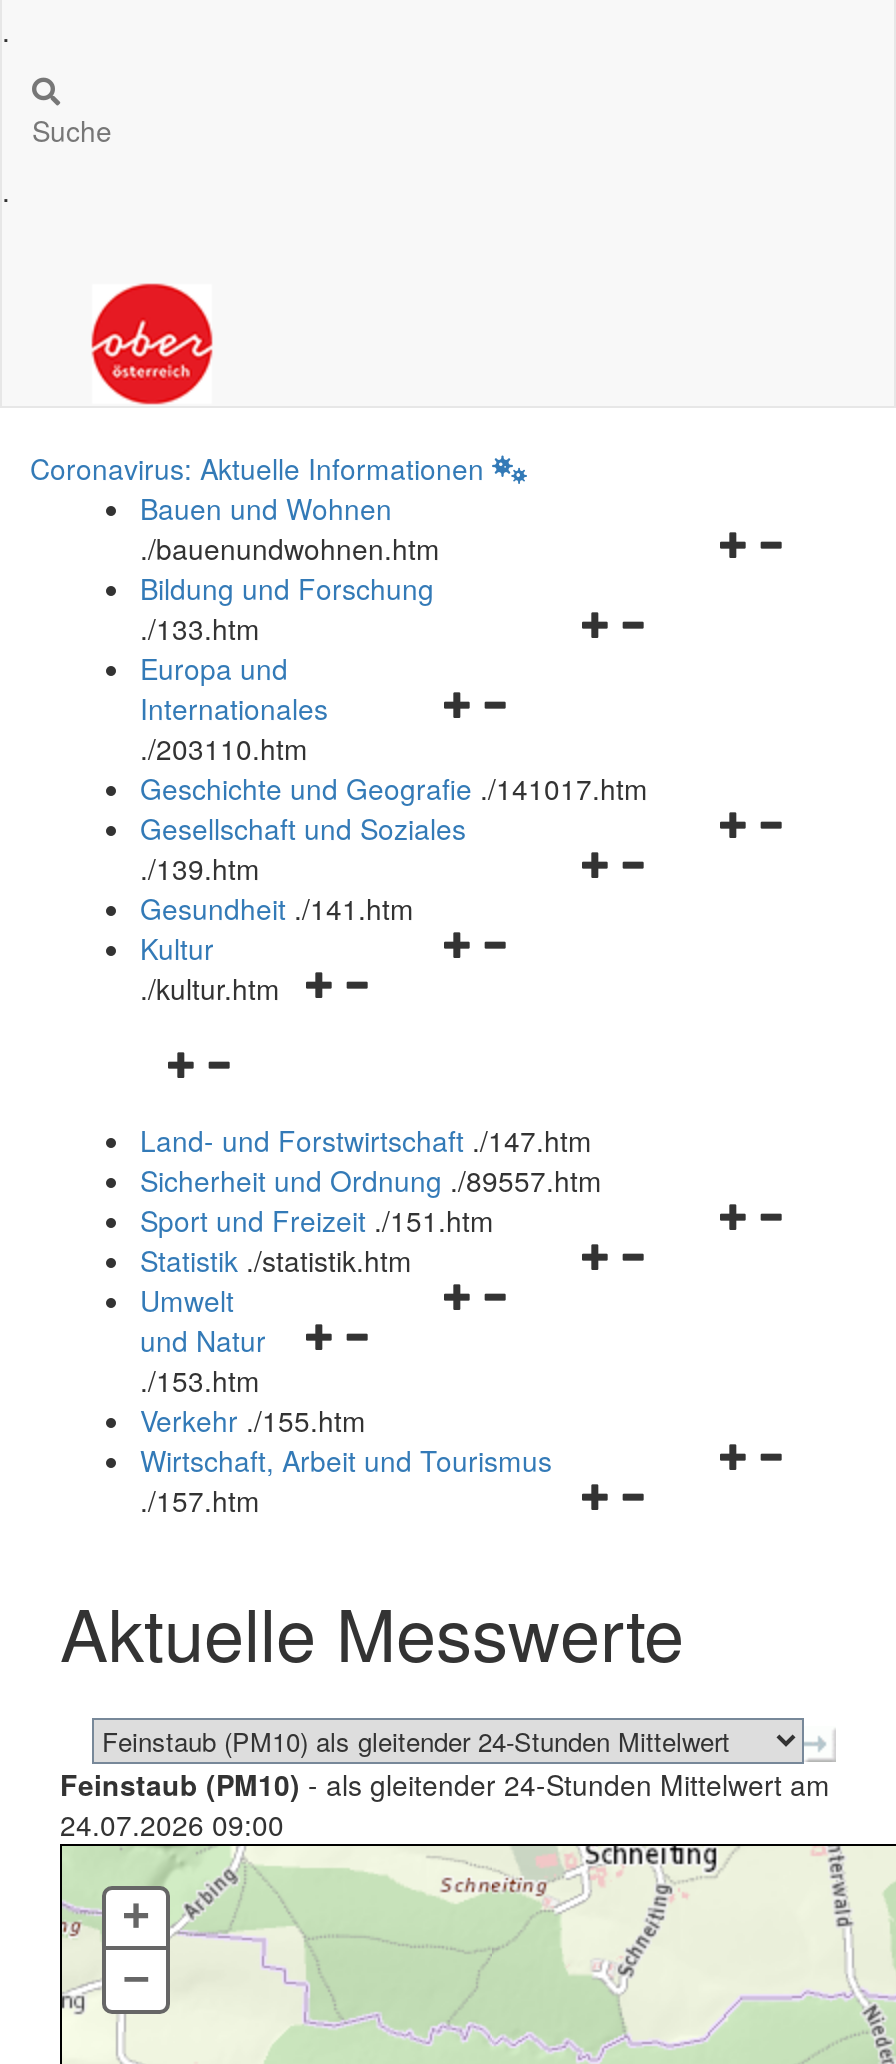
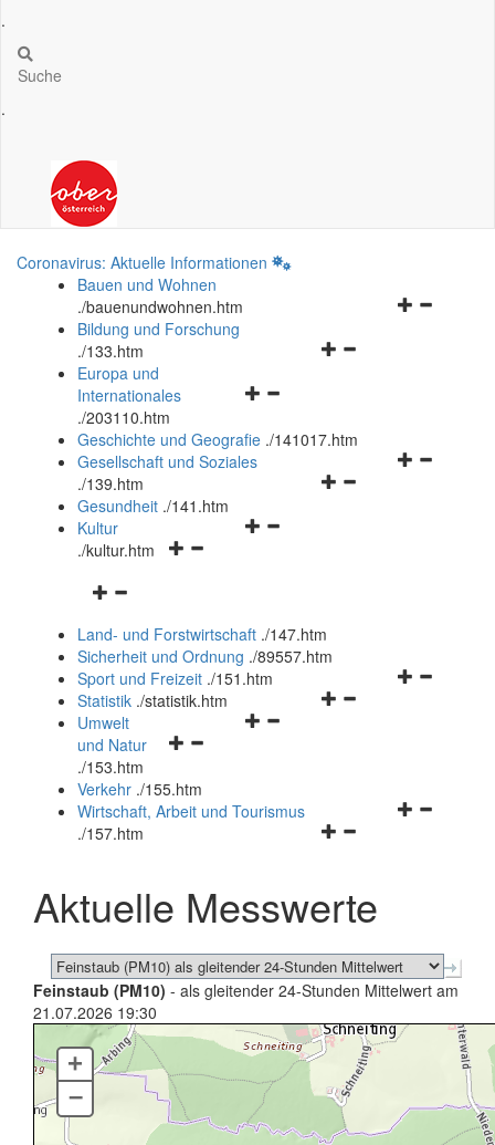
[60,1804,284,1844] 24.07.2026 09:00 -> [33,1001,157,1023] 21.07.2026 19:30

